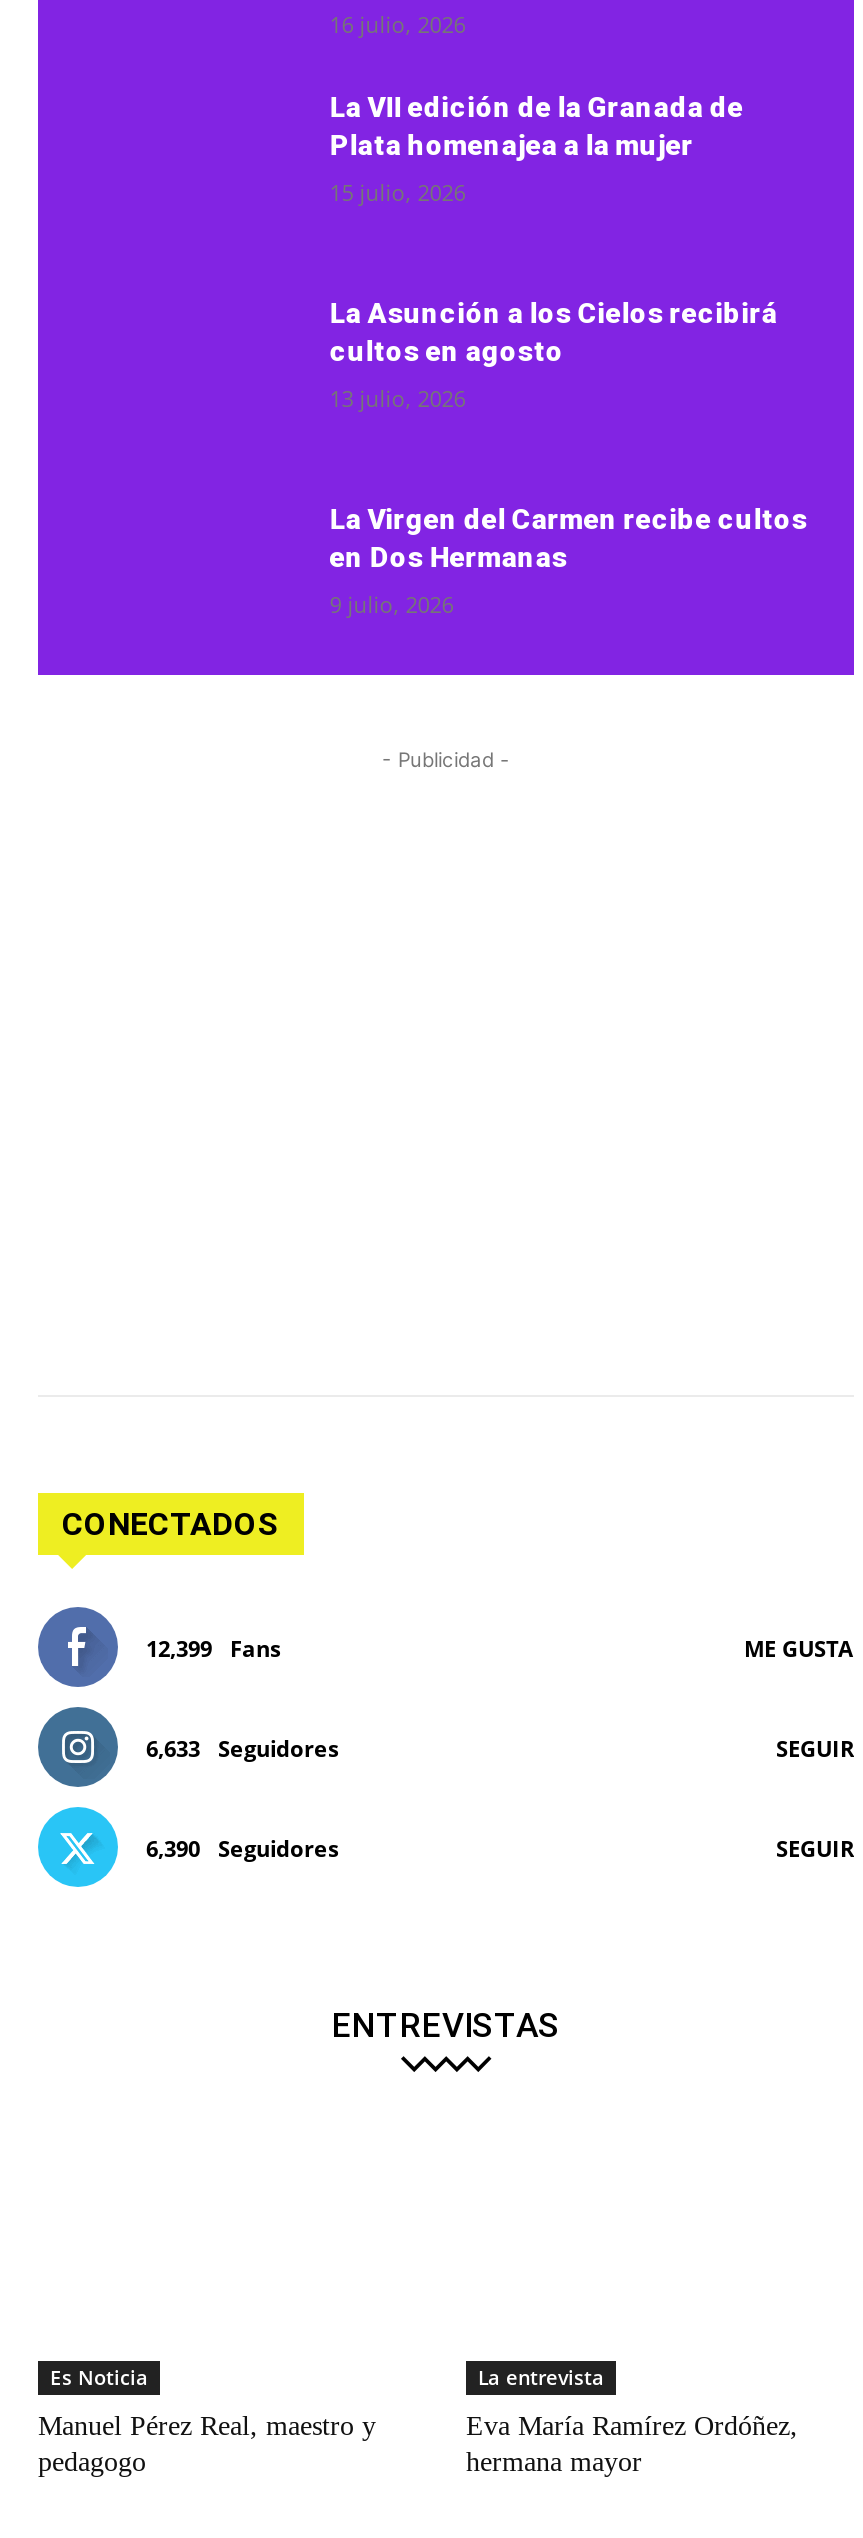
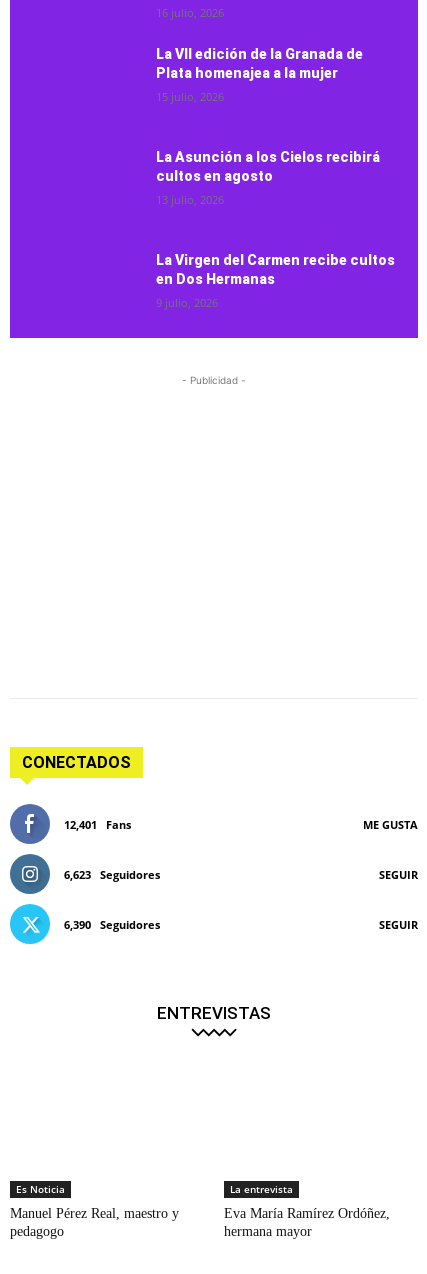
[146,1633,280,1663] 12,399 Fans -> [64,817,131,832] 12,401 Fans
[146,1733,338,1763] 6,633 Seguidores -> [64,867,160,882] 6,623 Seguidores

